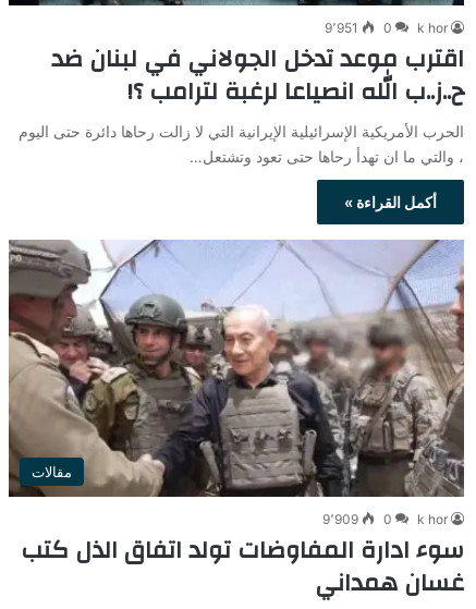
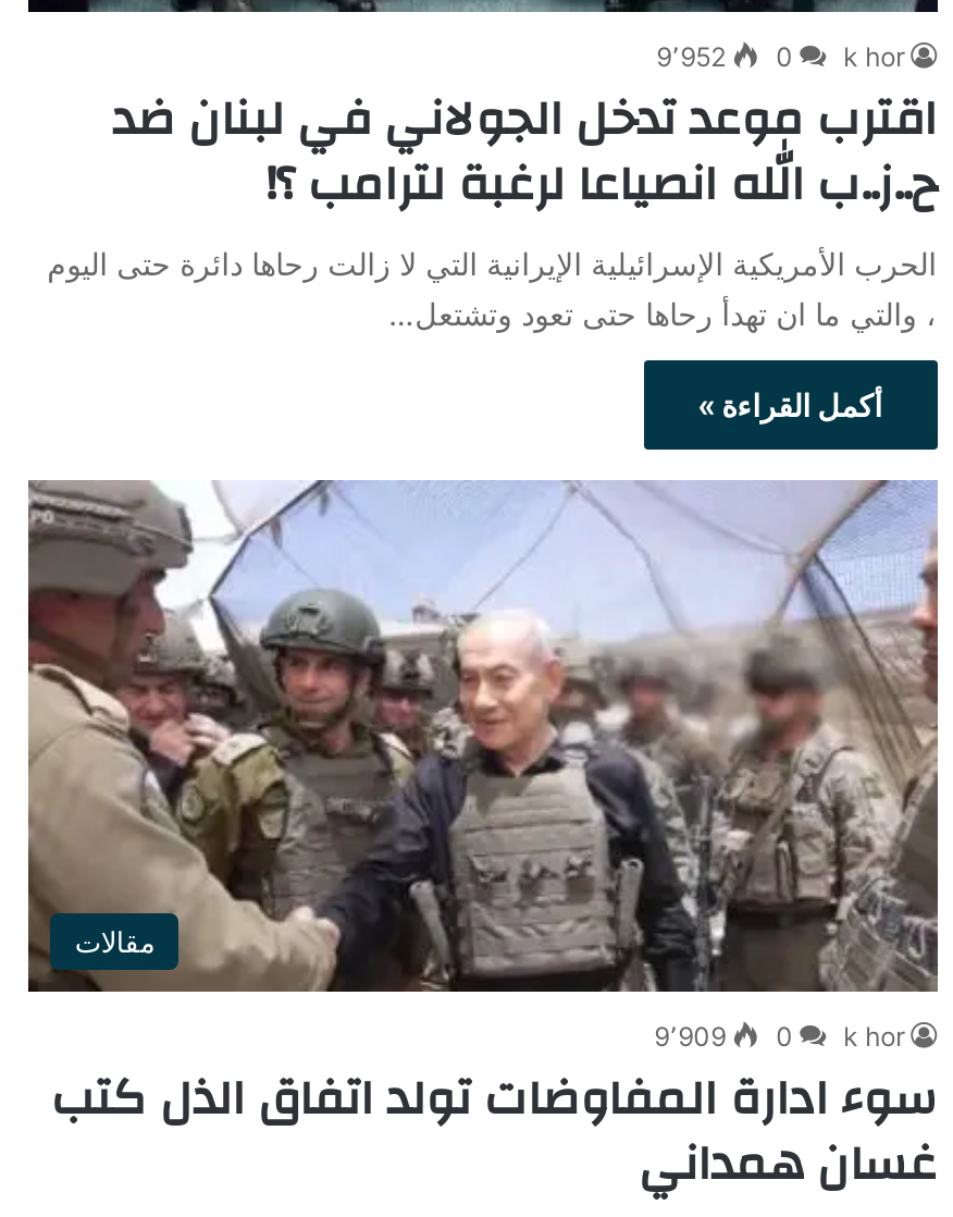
[324,20,447,36] 9٬951 0 k hor -> [656,39,904,72] 9٬952 0 k hor

